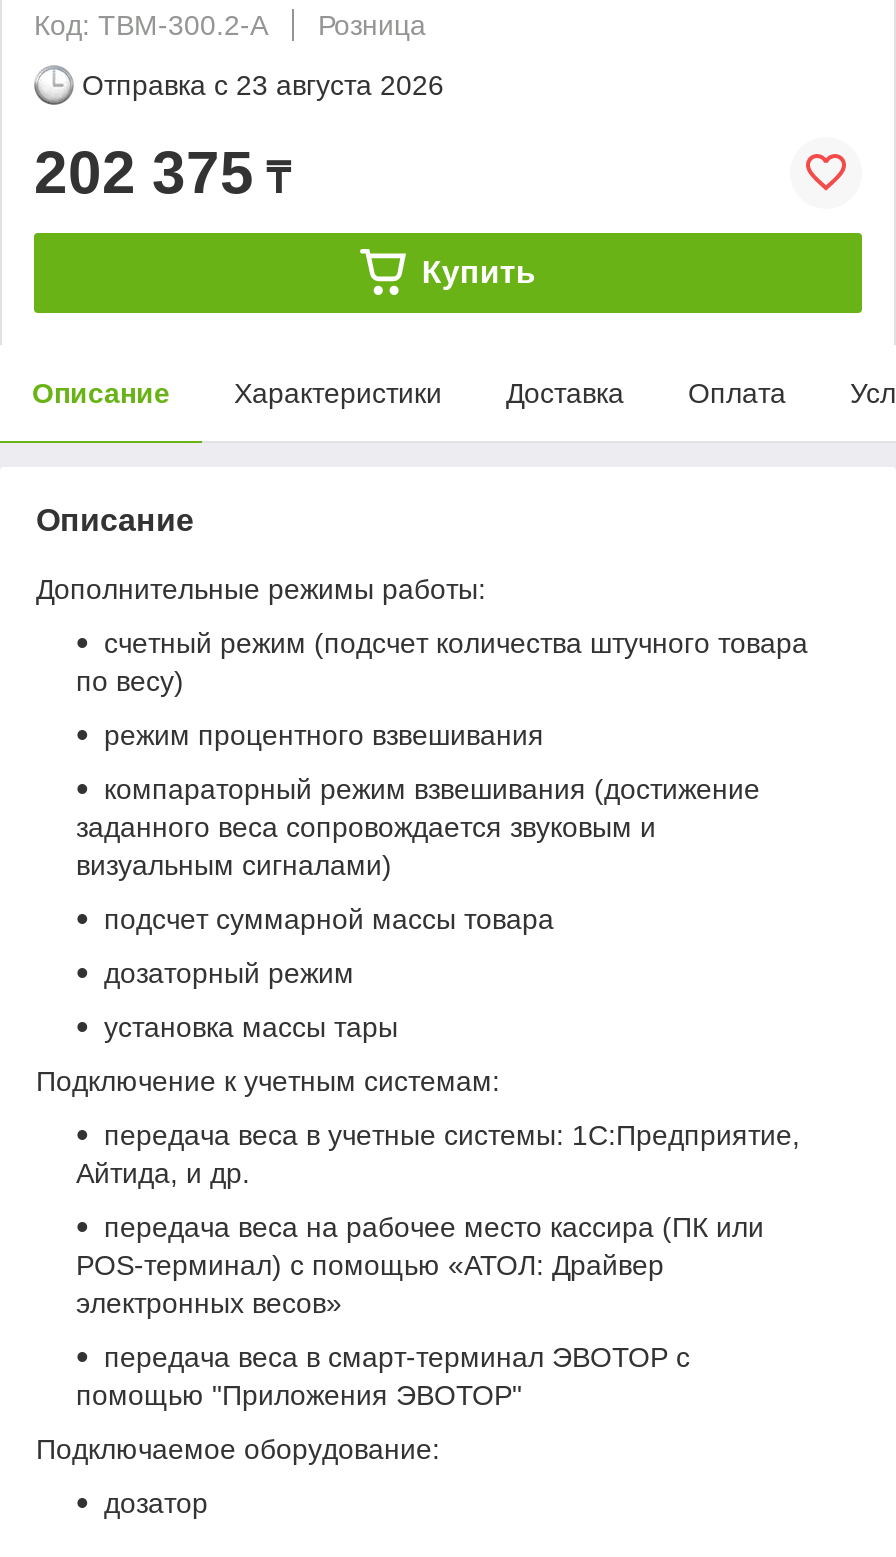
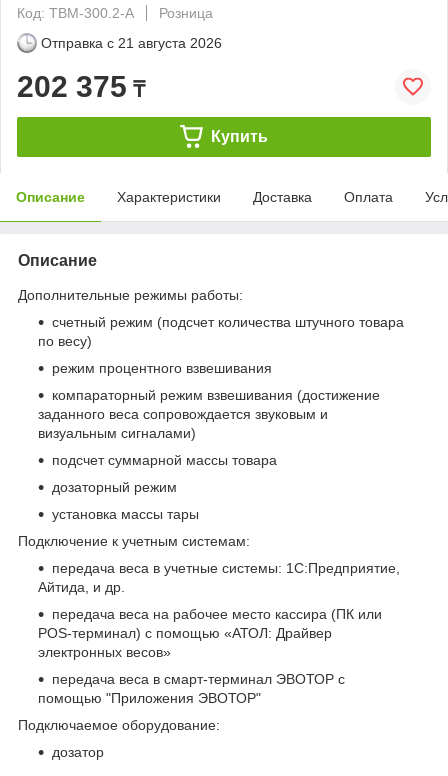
[82,69,444,101] Отправка с 23 августа 2026 -> [41,35,222,51] Отправка с 21 августа 2026

